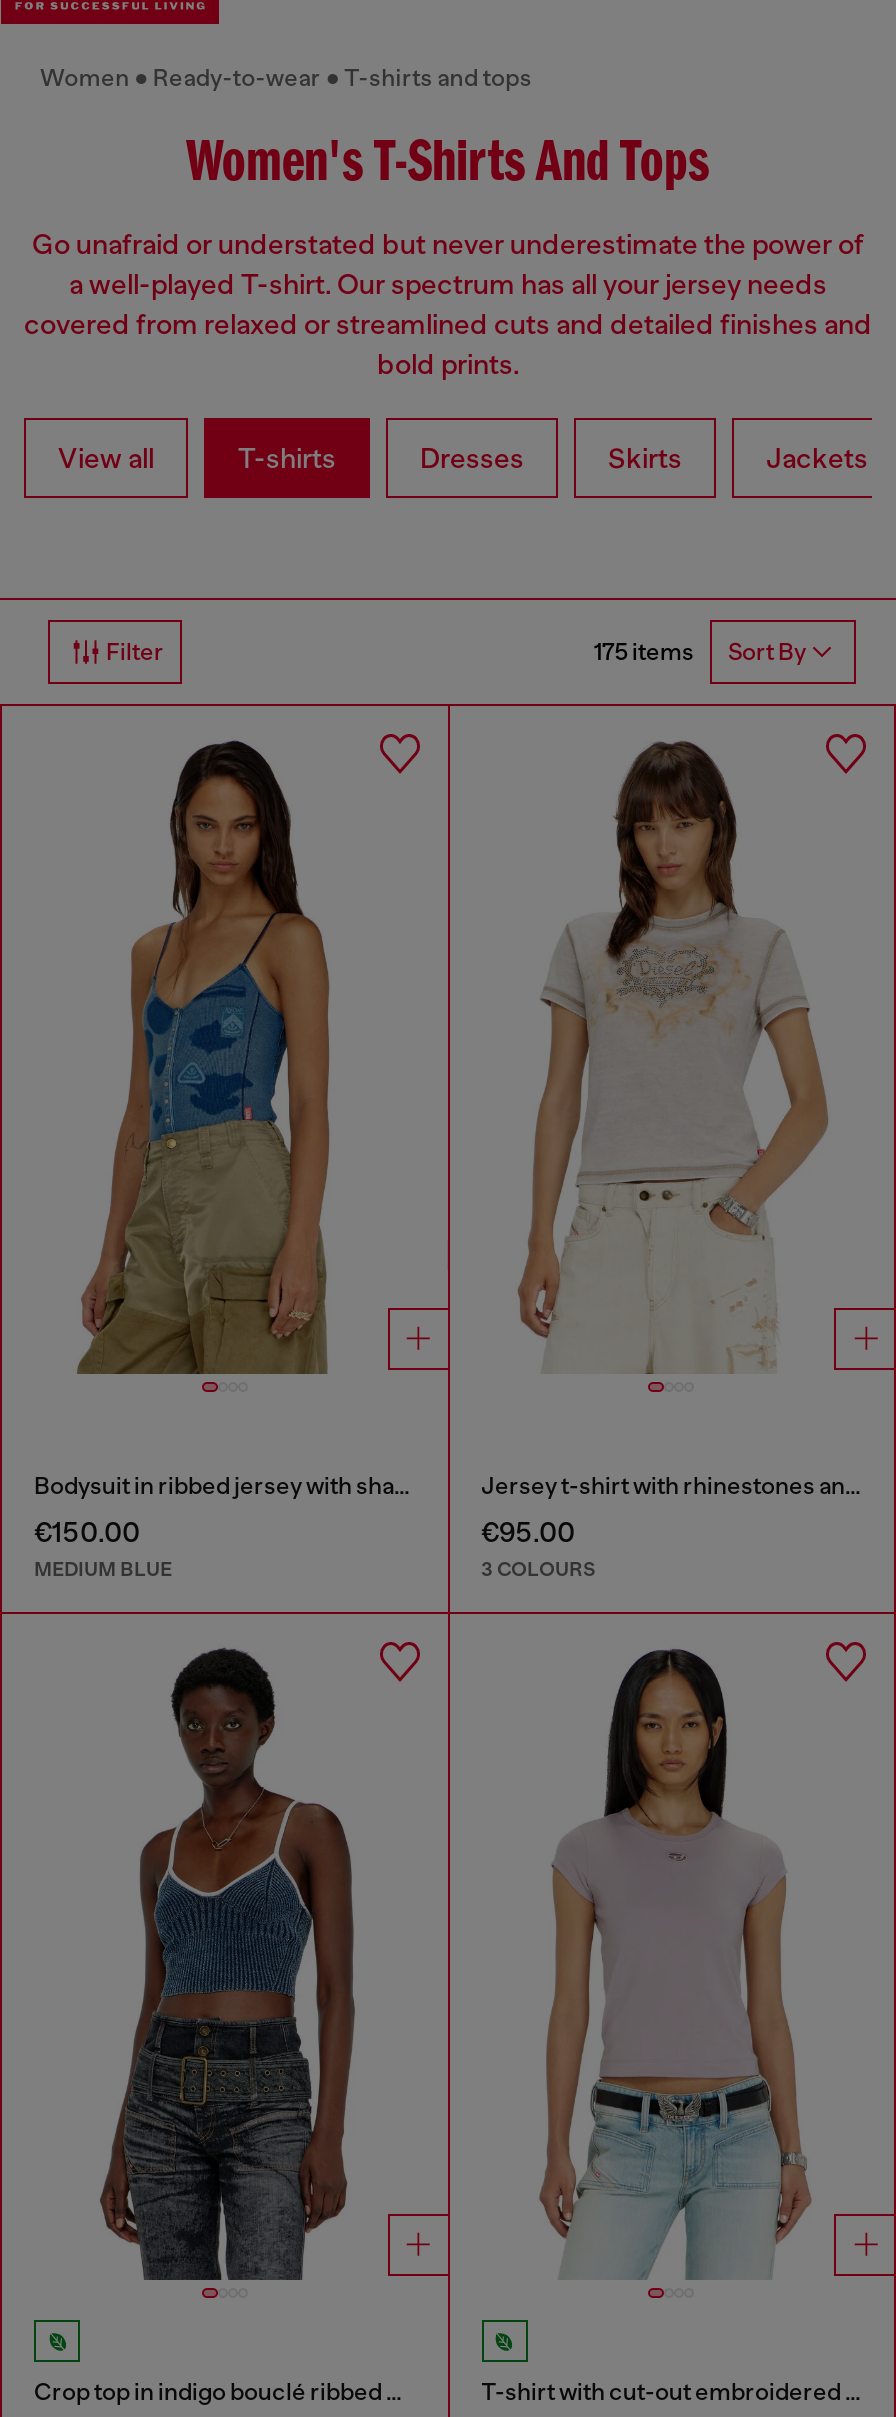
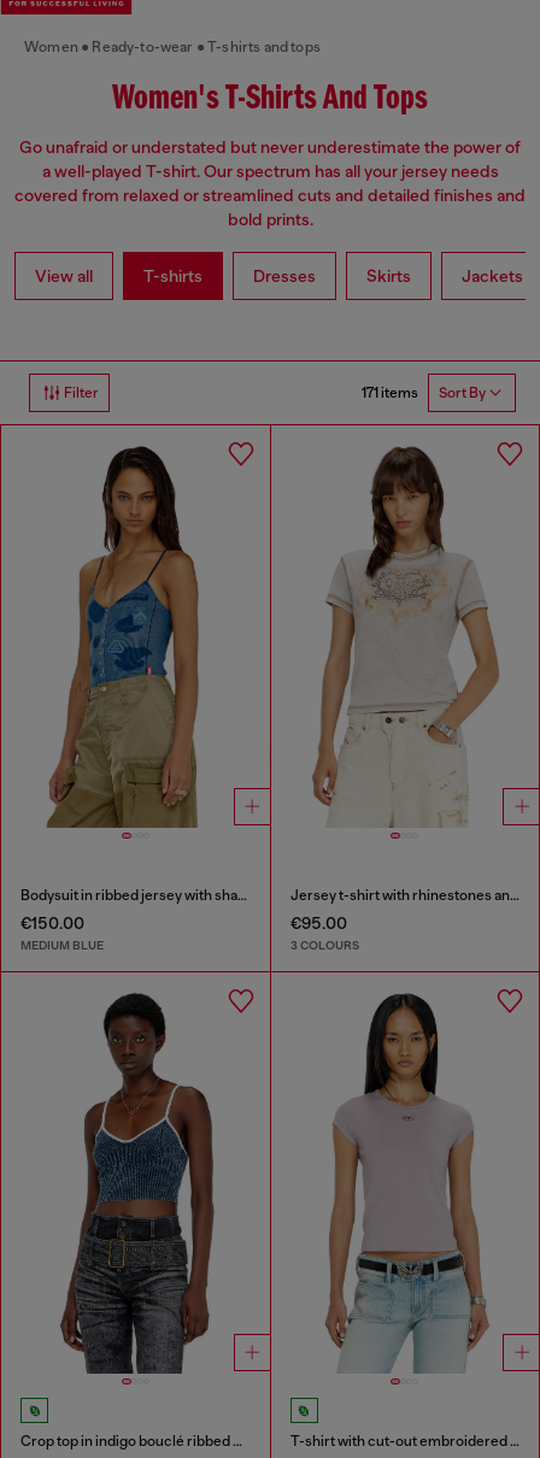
[594,638,806,667] 175 items Sort By -> [362,384,486,402] 171 items Sort By

